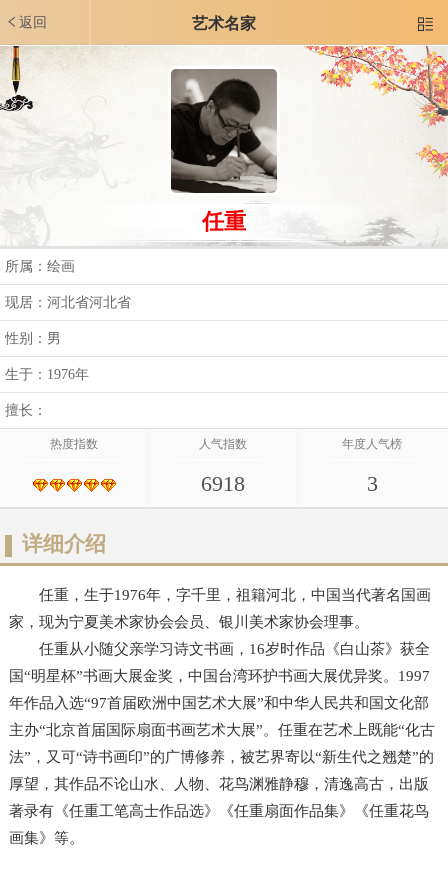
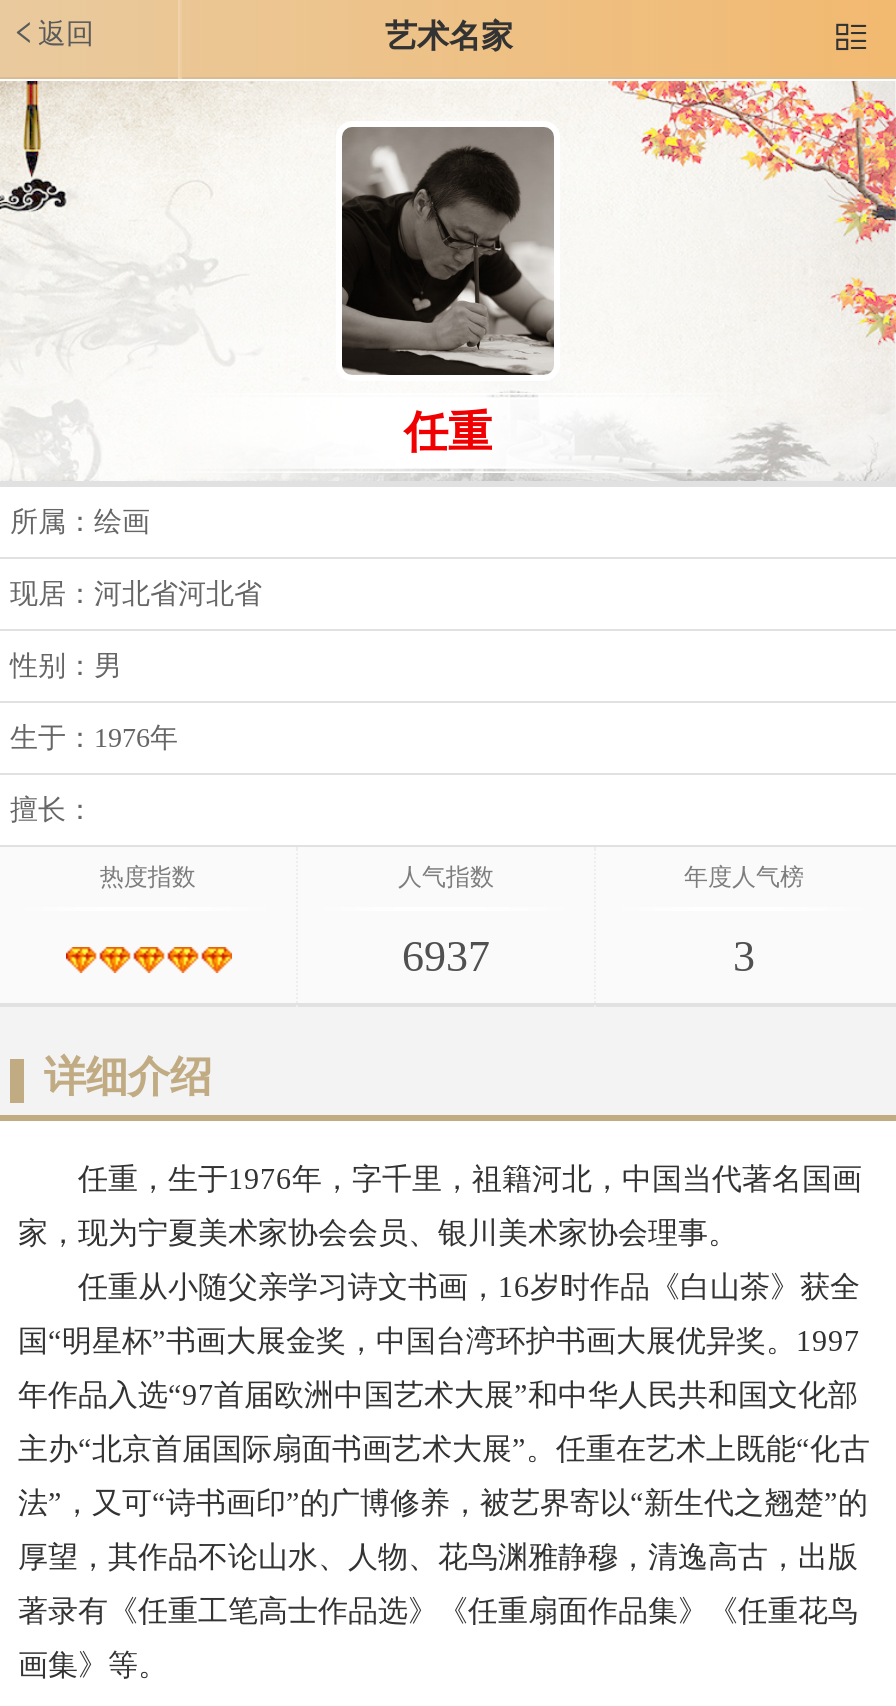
[201,471,245,496] 6918 -> [402,931,490,981] 6937

